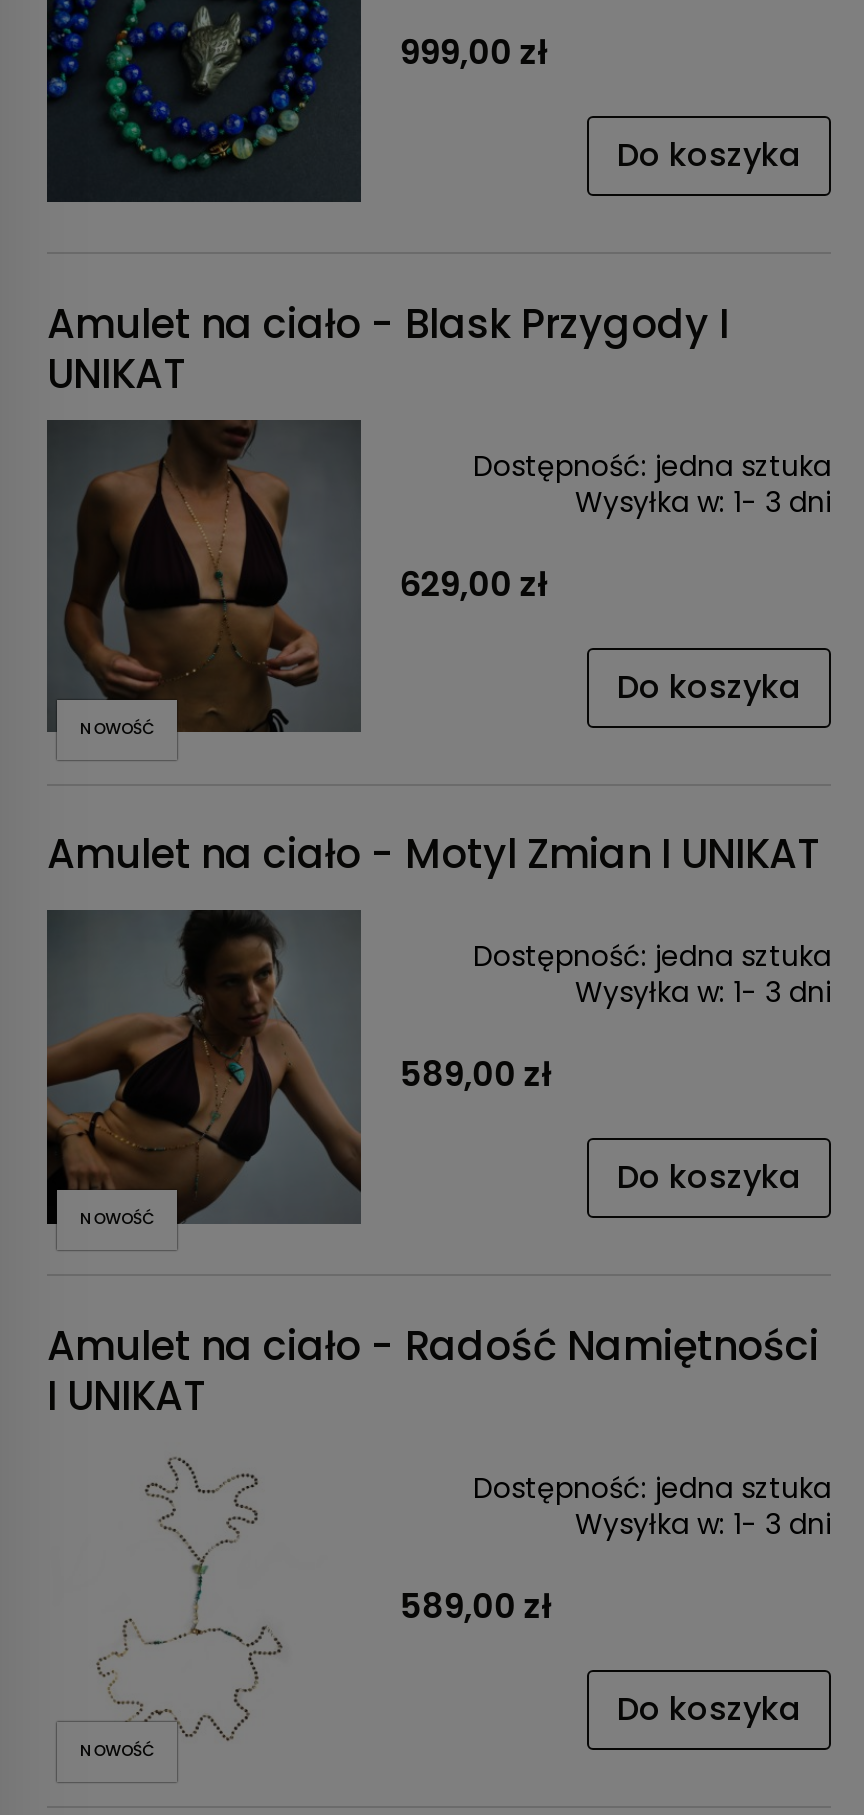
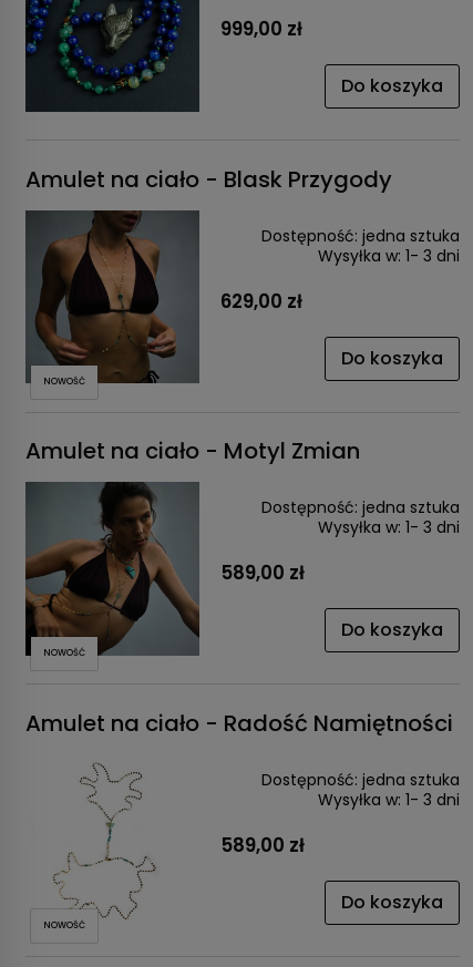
[47,295,729,401] Amulet na ciało - Blask Przygody I | UNIKAT -> [25,164,392,195] Amulet na ciało - Blask Przygody
[47,827,821,883] Amulet na ciało - Motyl Zmian I UNIKAT -> [25,436,360,467] Amulet na ciało - Motyl Zmian
[47,1368,207,1424] I UNIKAT -> none

